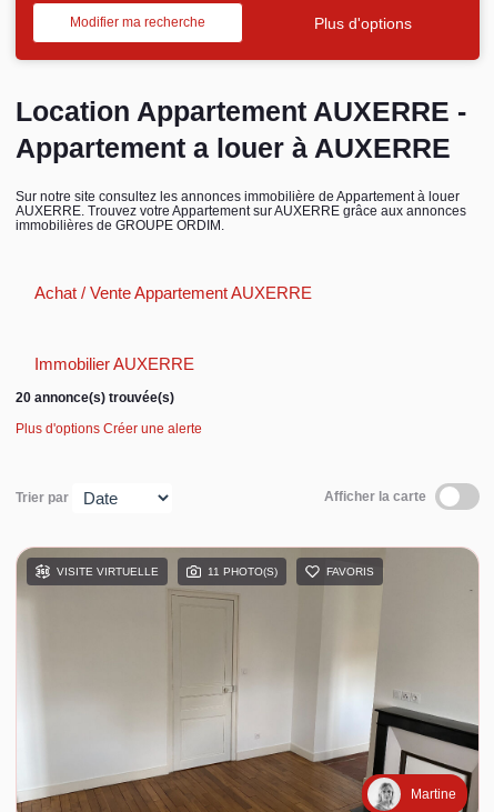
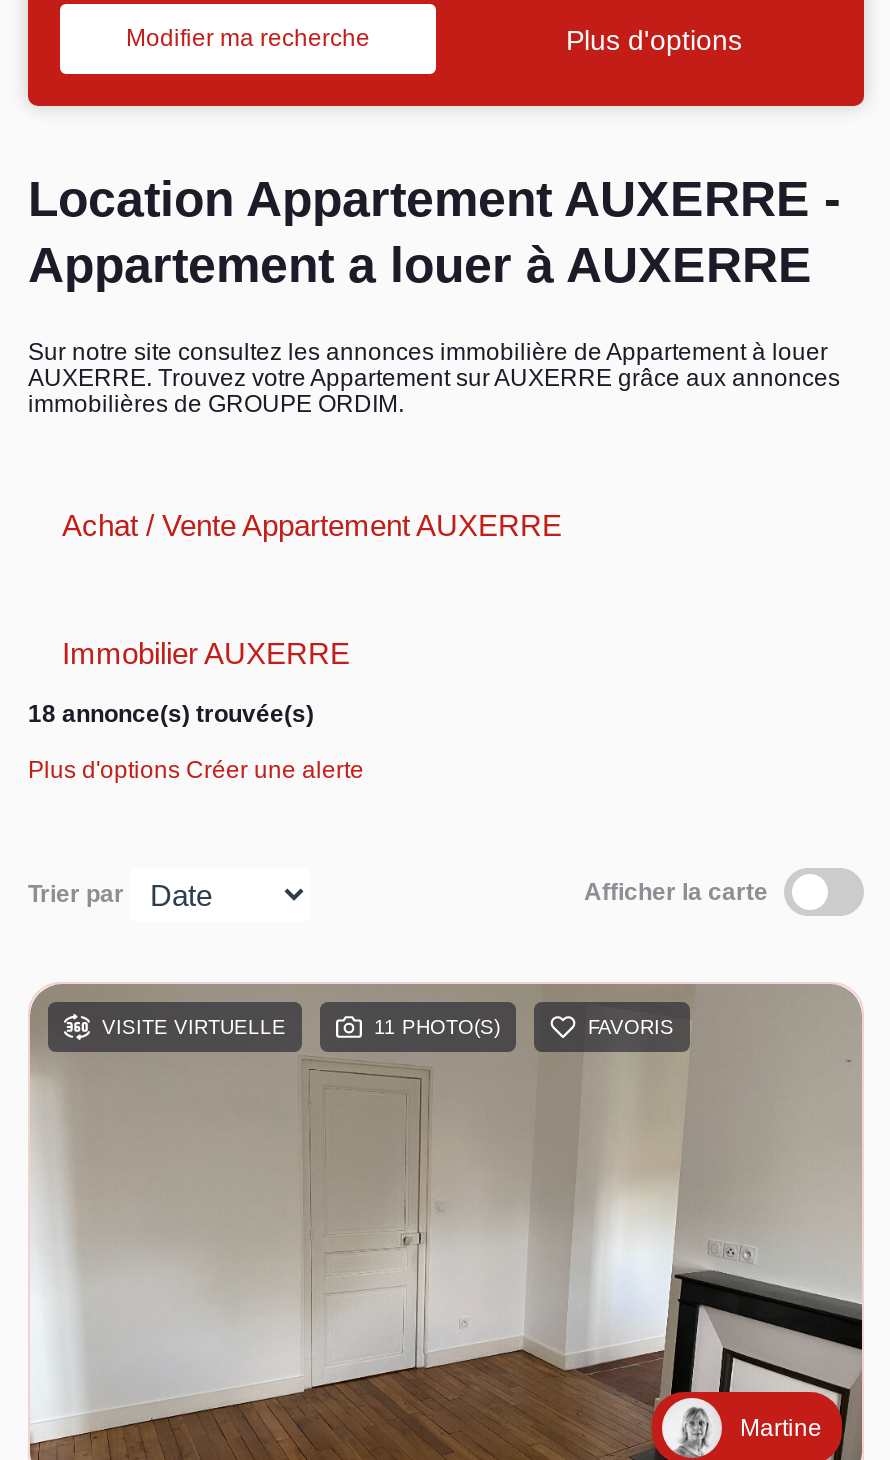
[16,389,174,405] 20 annonce(s) trouvée(s) -> [28,699,314,727] 18 annonce(s) trouvée(s)

